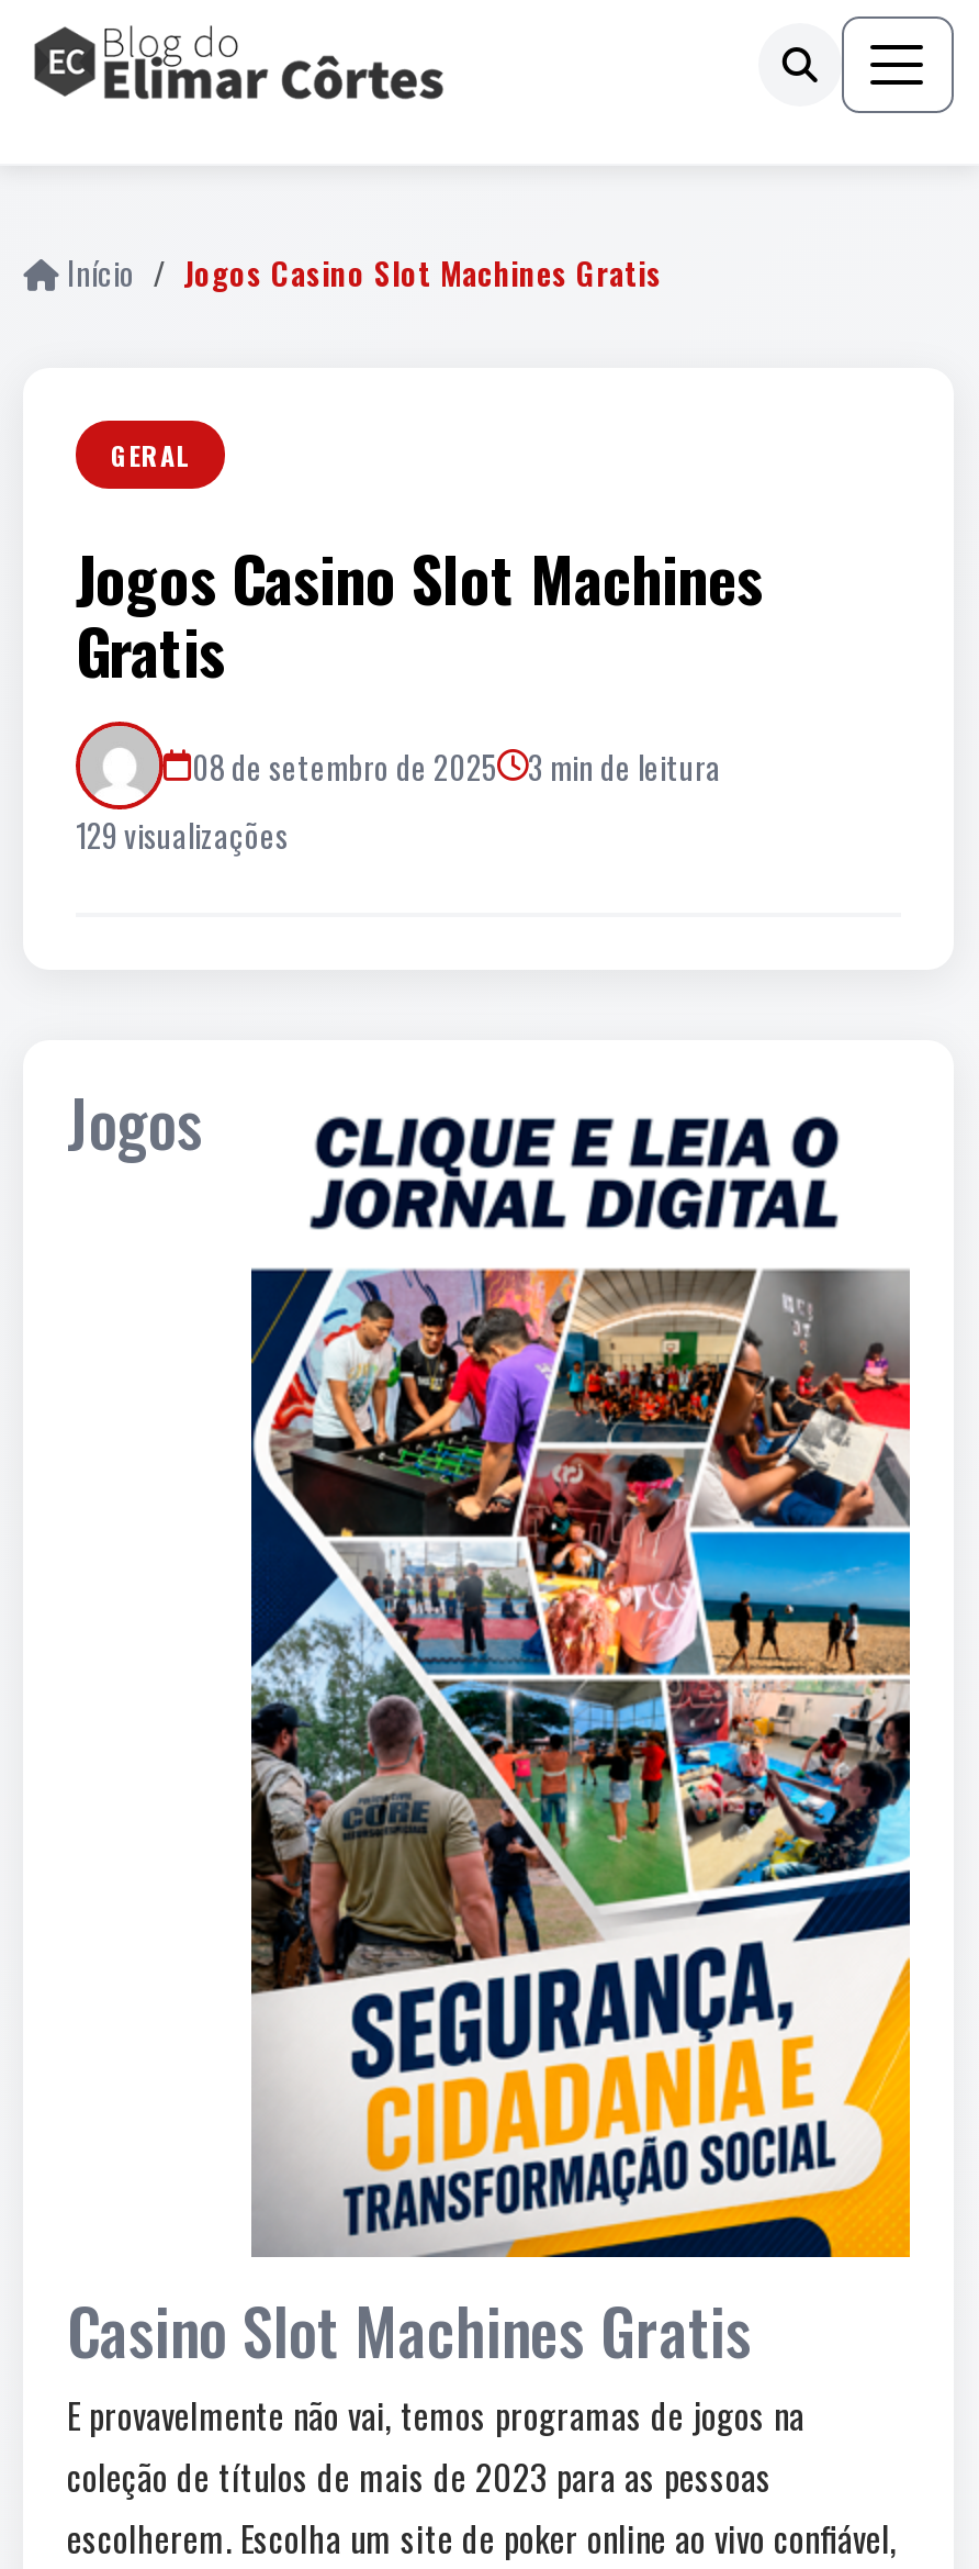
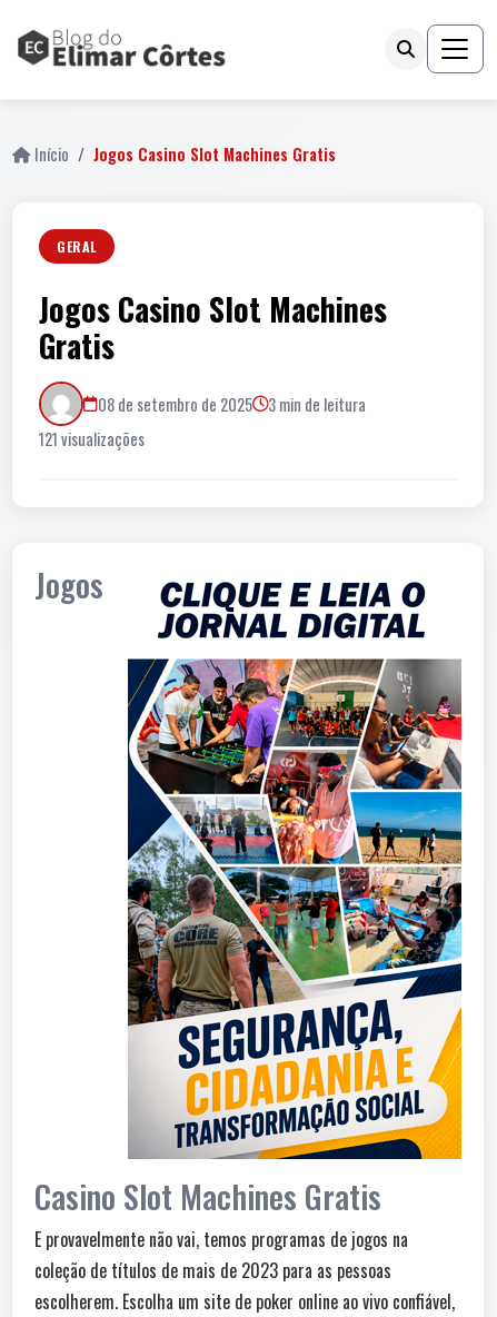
[76,812,289,858] 129 visualizações -> [39,427,145,450] 121 visualizações

